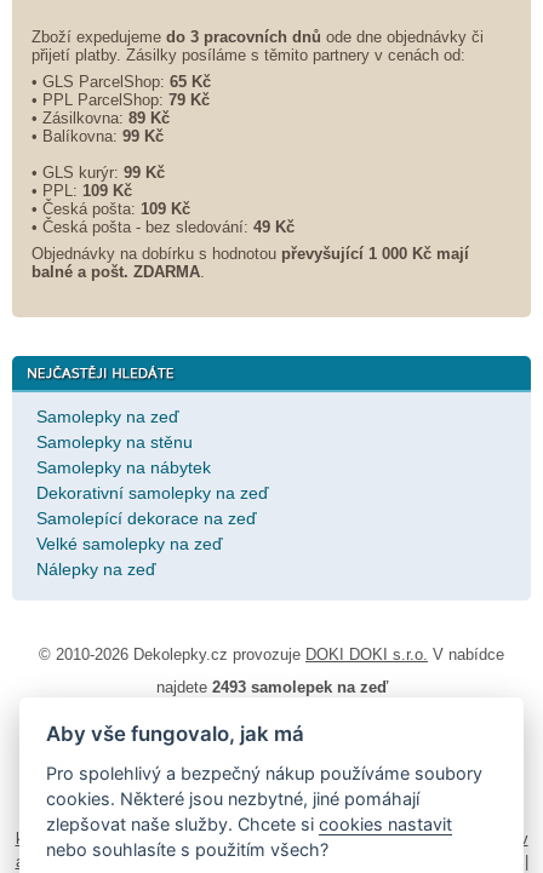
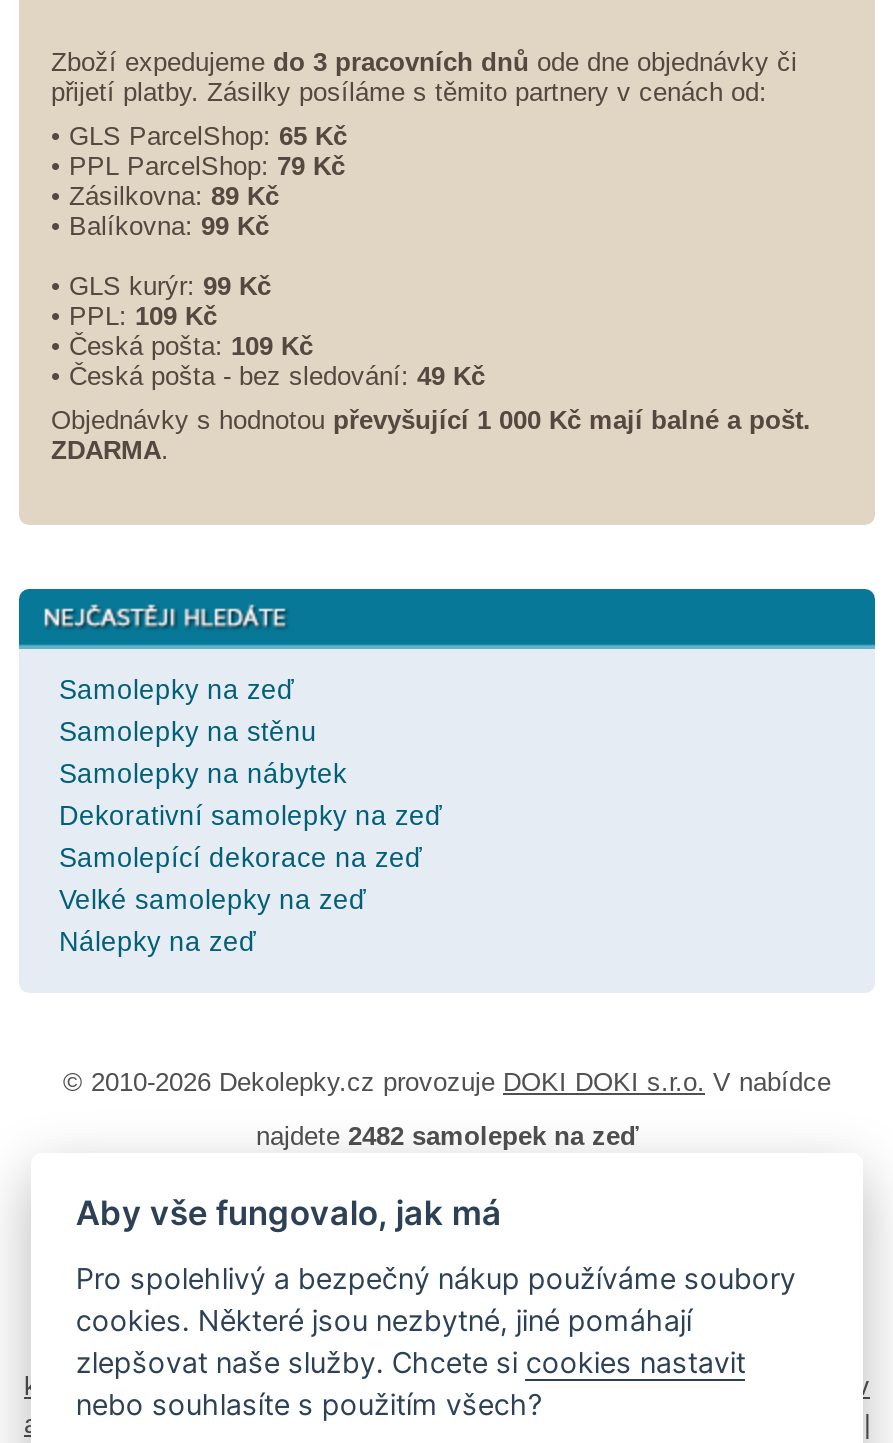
[32,244,469,280] Objednávky na dobírku s hodnotou převyšující 1 000 Kč mají | balné a pošt. ZDARMA. -> [51,404,811,464] Objednávky s hodnotou převyšující 1 000 Kč mají balné a pošt. | ZDARMA.
[156,678,387,696] najdete 2493 samolepek na zeď -> [256,1121,638,1151] najdete 2482 samolepek na zeď

